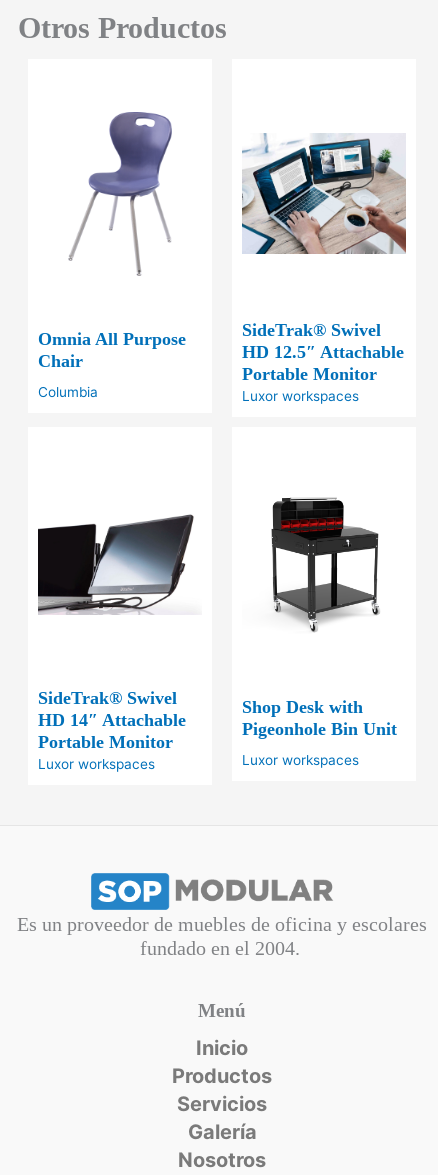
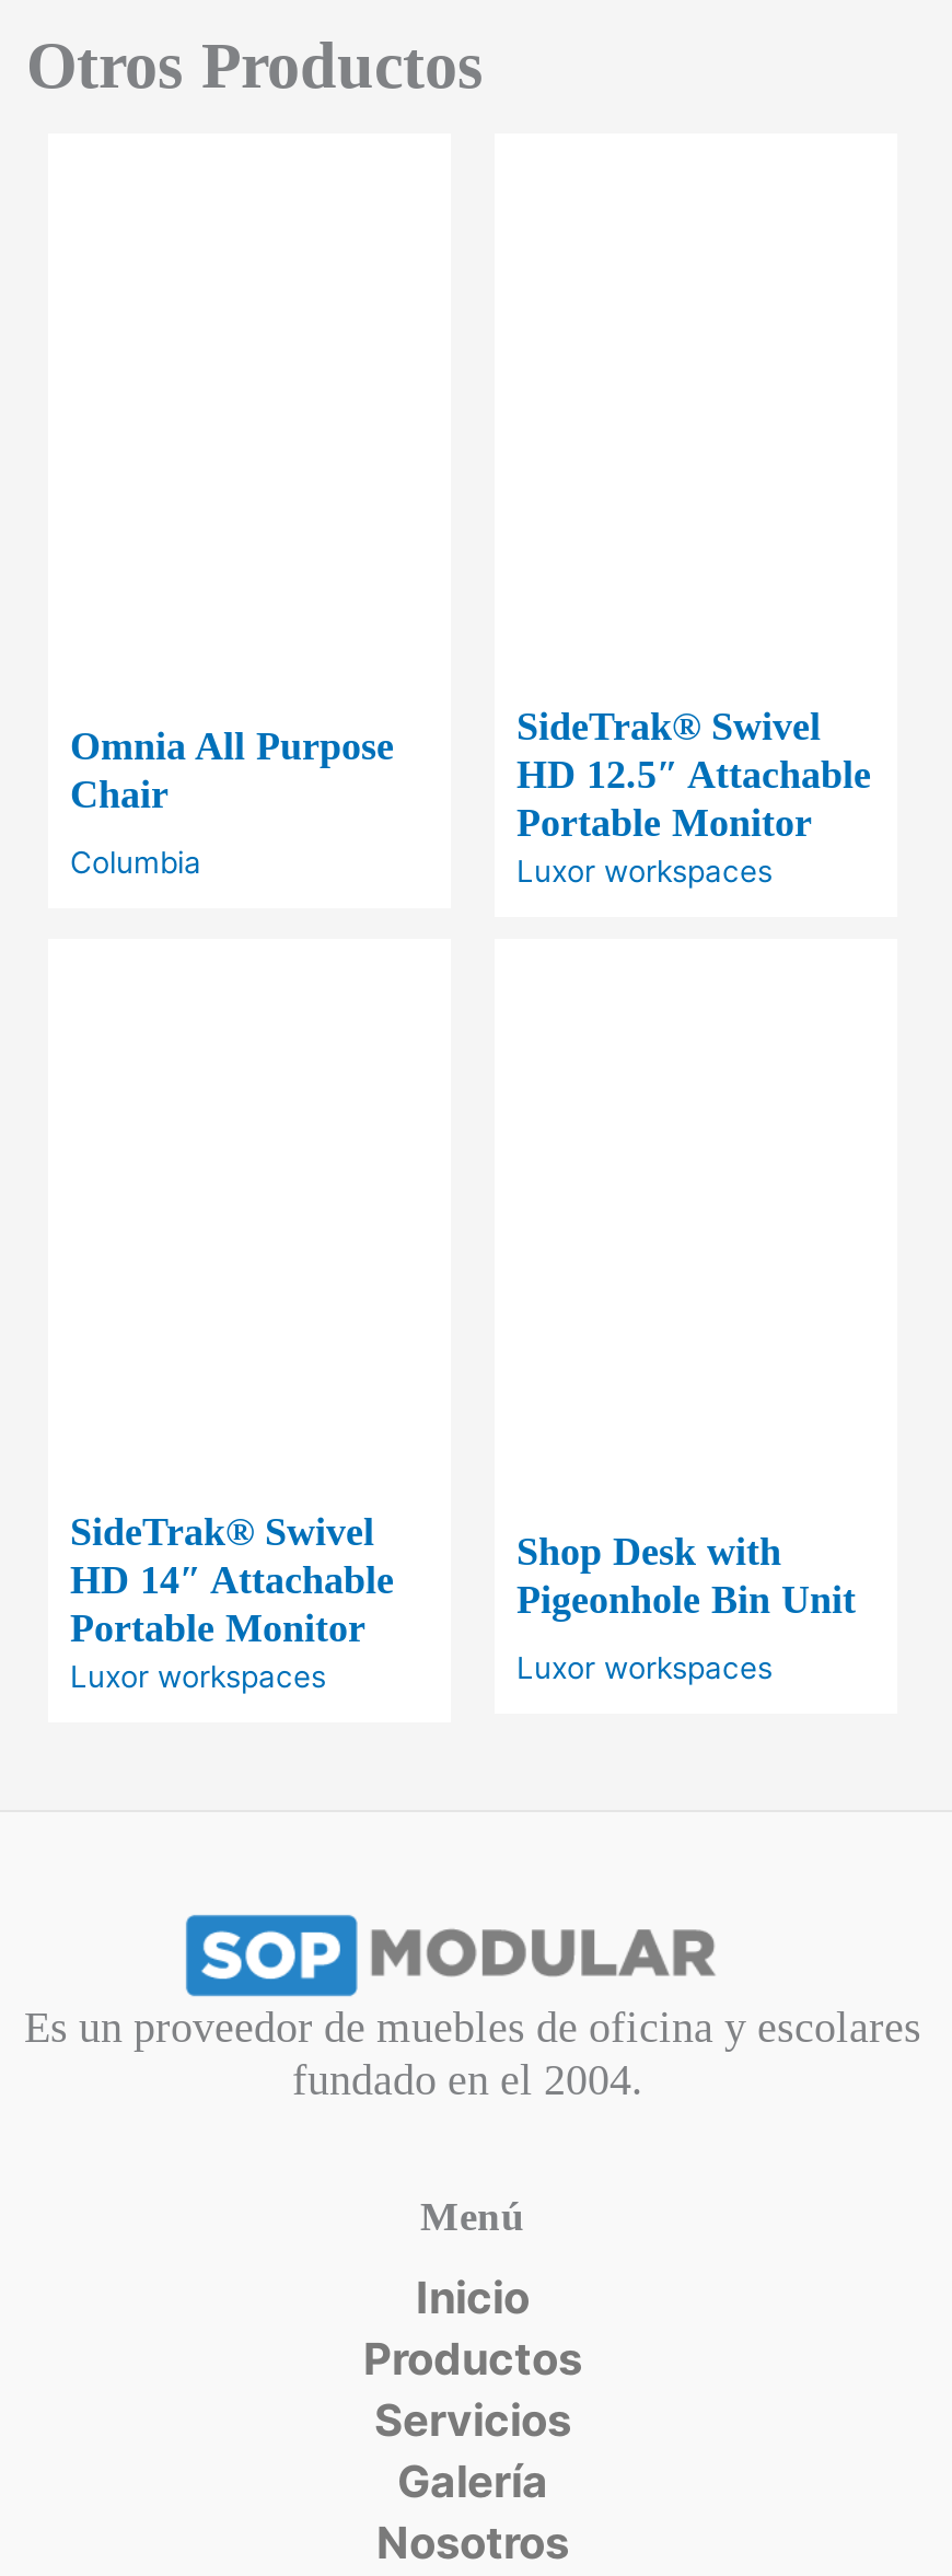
[68,111,173,276] [image] -> none
[241,133,407,255] [image] -> none
[271,497,380,633] [image] -> none
[37,514,195,615] [image] -> none

